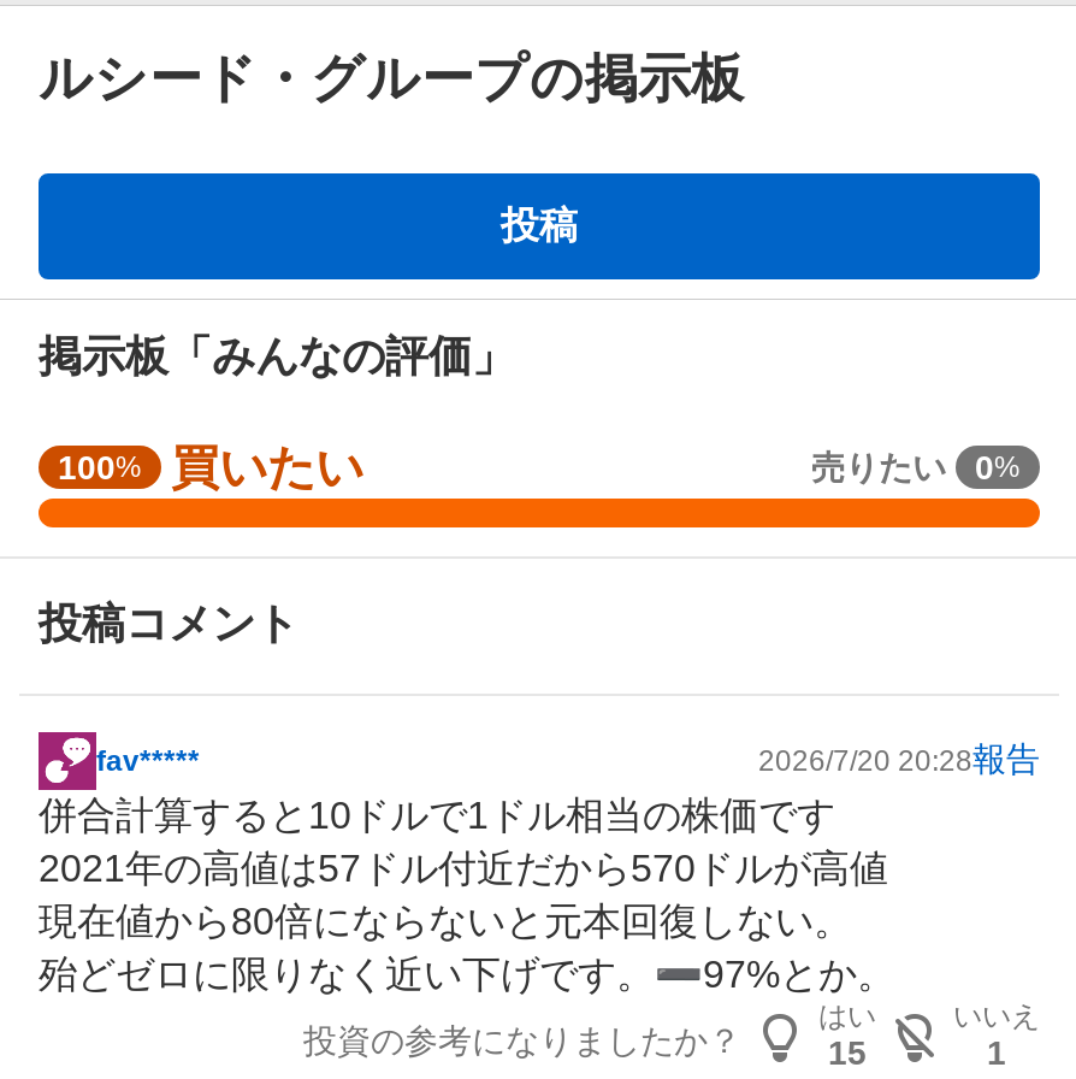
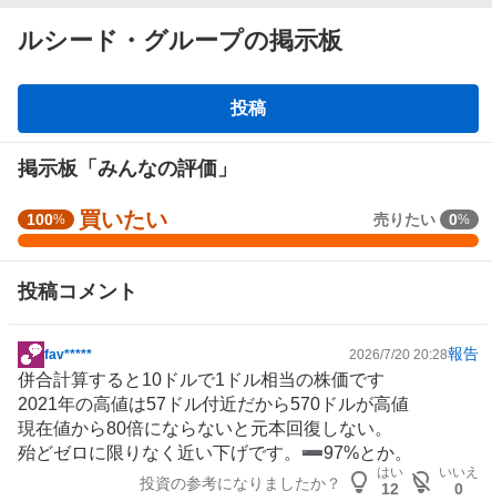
[828,1033,867,1071] 15 -> [381,480,399,497] 12
[987,1033,1006,1071] 1 -> [454,480,463,497] 0

